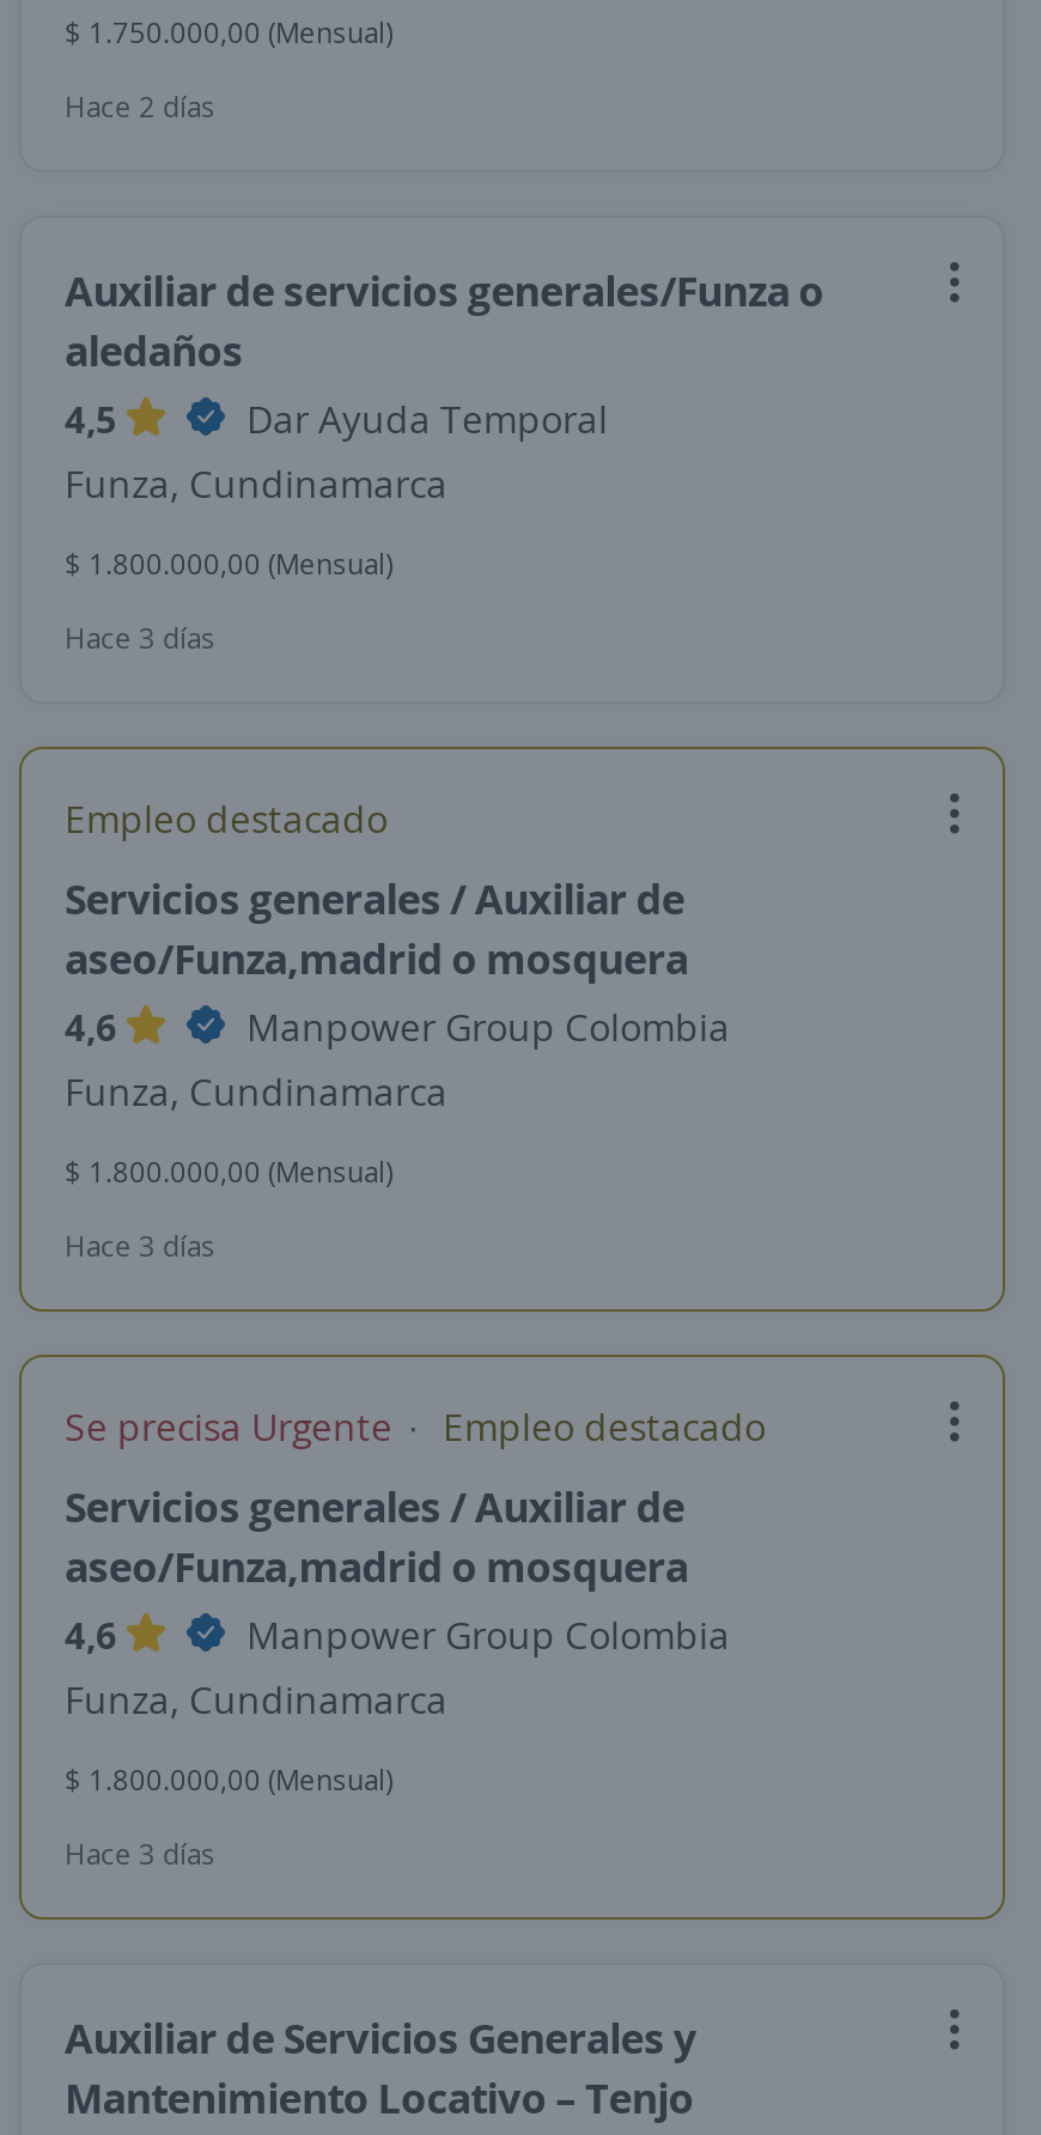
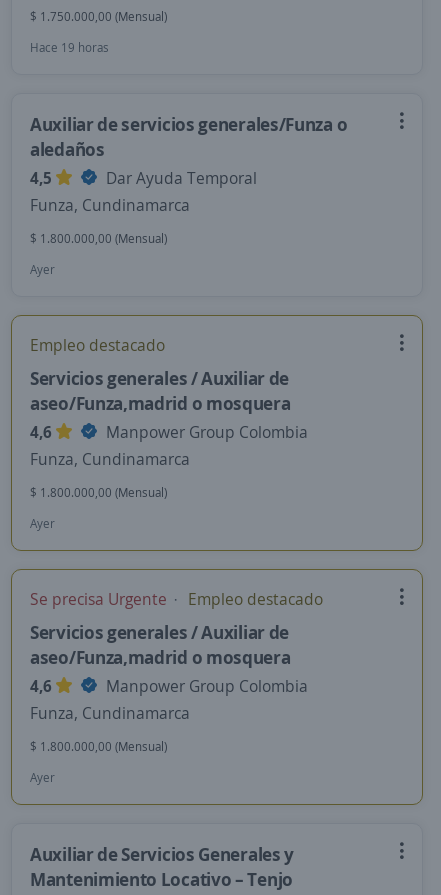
[65,86,215,127] Hace 2 días -> [30,39,109,56] Hace 19 horas
[65,618,215,658] Hace 3 días -> [30,261,55,278] Ayer
[65,1225,215,1266] Hace 3 días -> [30,515,55,532] Ayer
[65,1833,215,1874] Hace 3 días -> [30,769,55,786] Ayer

